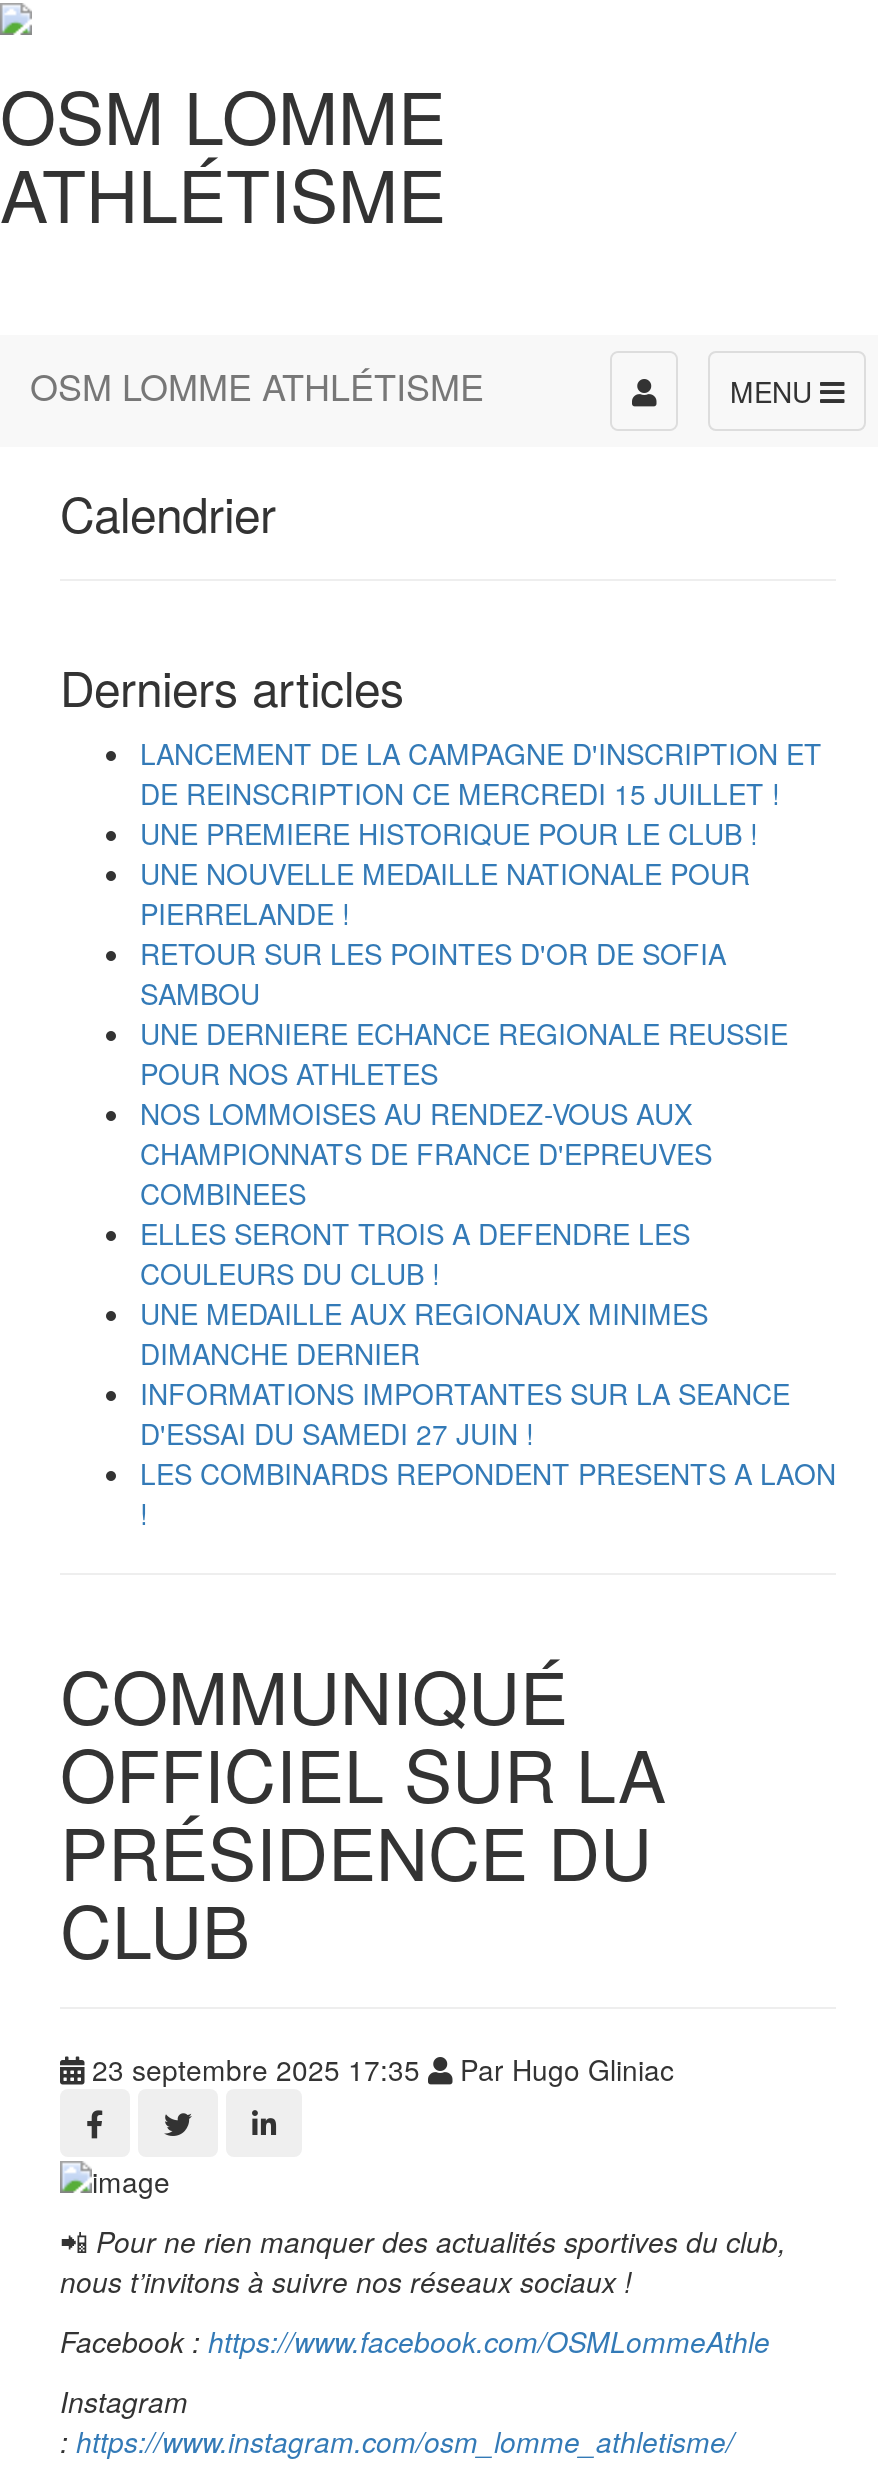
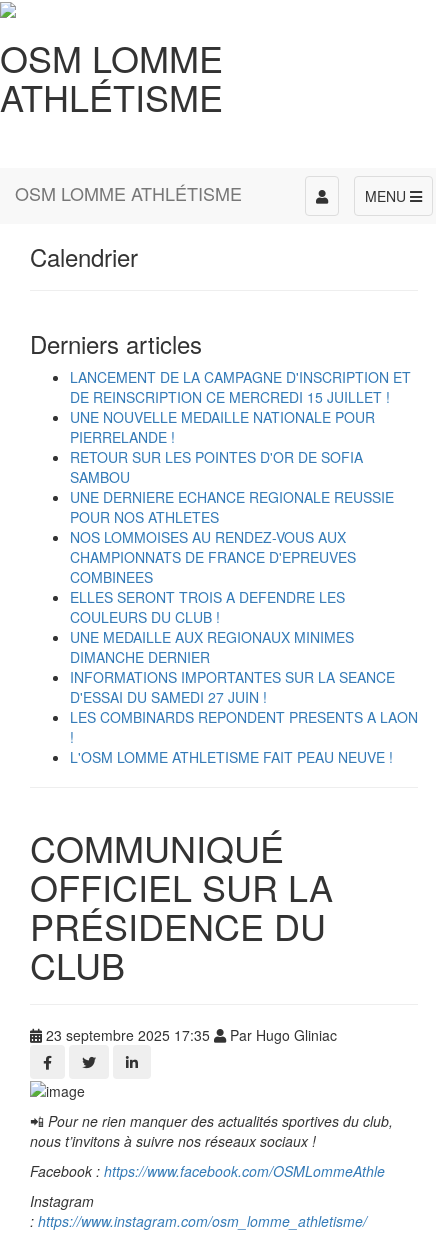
[140,813,758,853] UNE PREMIERE HISTORIQUE POUR LE CLUB ! -> none
moved [140,853,836,1493] -> [70,407,418,727]: UNE NOUVELLE MEDAILLE NATIONALE POUR | PIERRELANDE ! | RETOUR SUR LES POINTES D'OR DE SOFIA | ... | D'ESSAI DU SAMEDI 27 JUIN ! | LES COMBINARDS REPONDENT PRESENTS A LAON
none -> [70,747,393,767] L'OSM LOMME ATHLETISME FAIT PEAU NEUVE !

